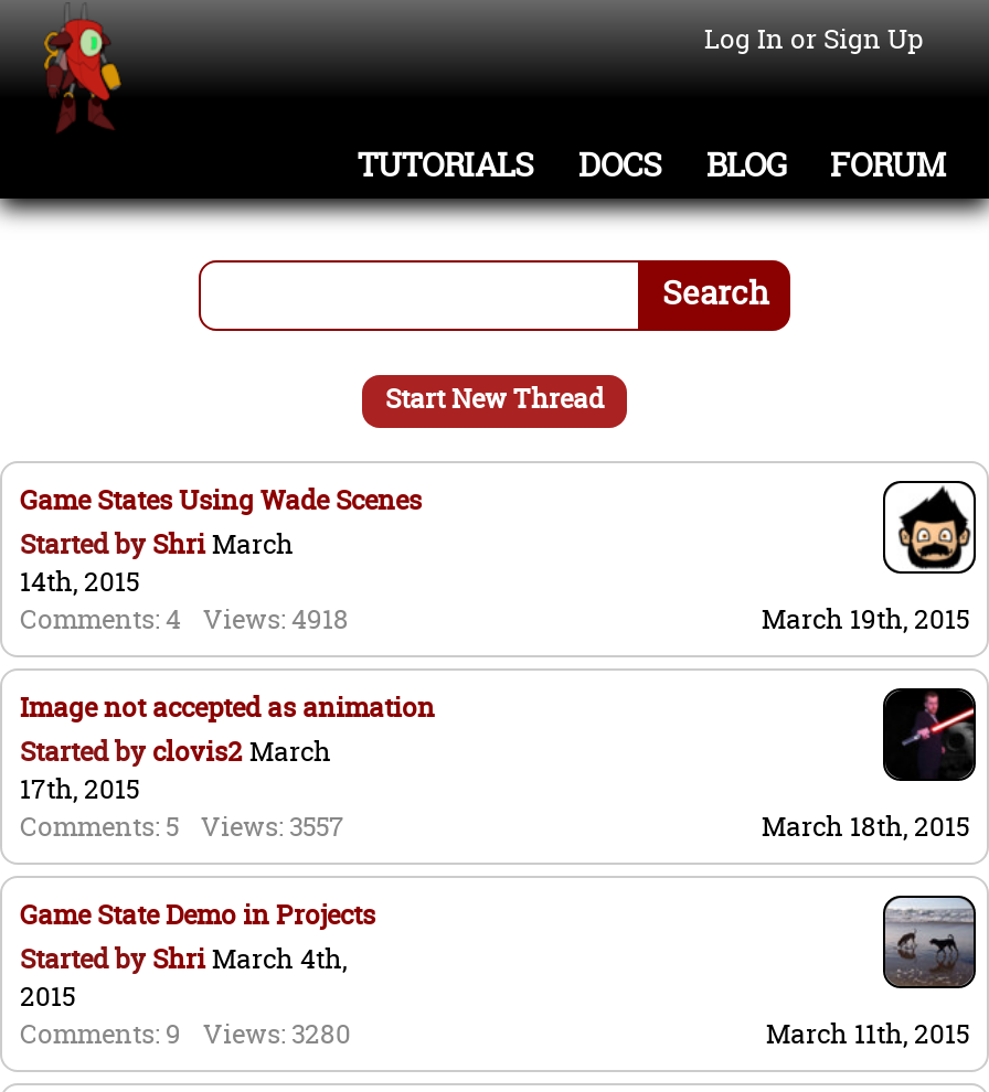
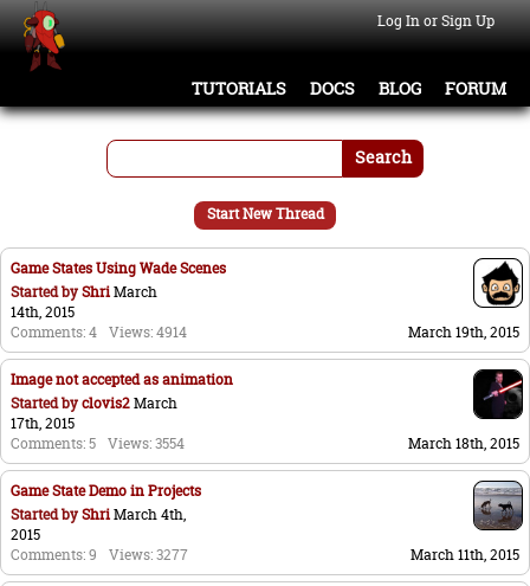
[20,600,349,638] Comments: 4 Views: 4918 -> [11,322,187,342] Comments: 4 Views: 4914
[20,807,344,845] Comments: 5 Views: 3557 -> [11,433,185,453] Comments: 5 Views: 3554
[20,1015,351,1052] Comments: 9 Views: 3280 -> [11,545,188,565] Comments: 9 Views: 3277

